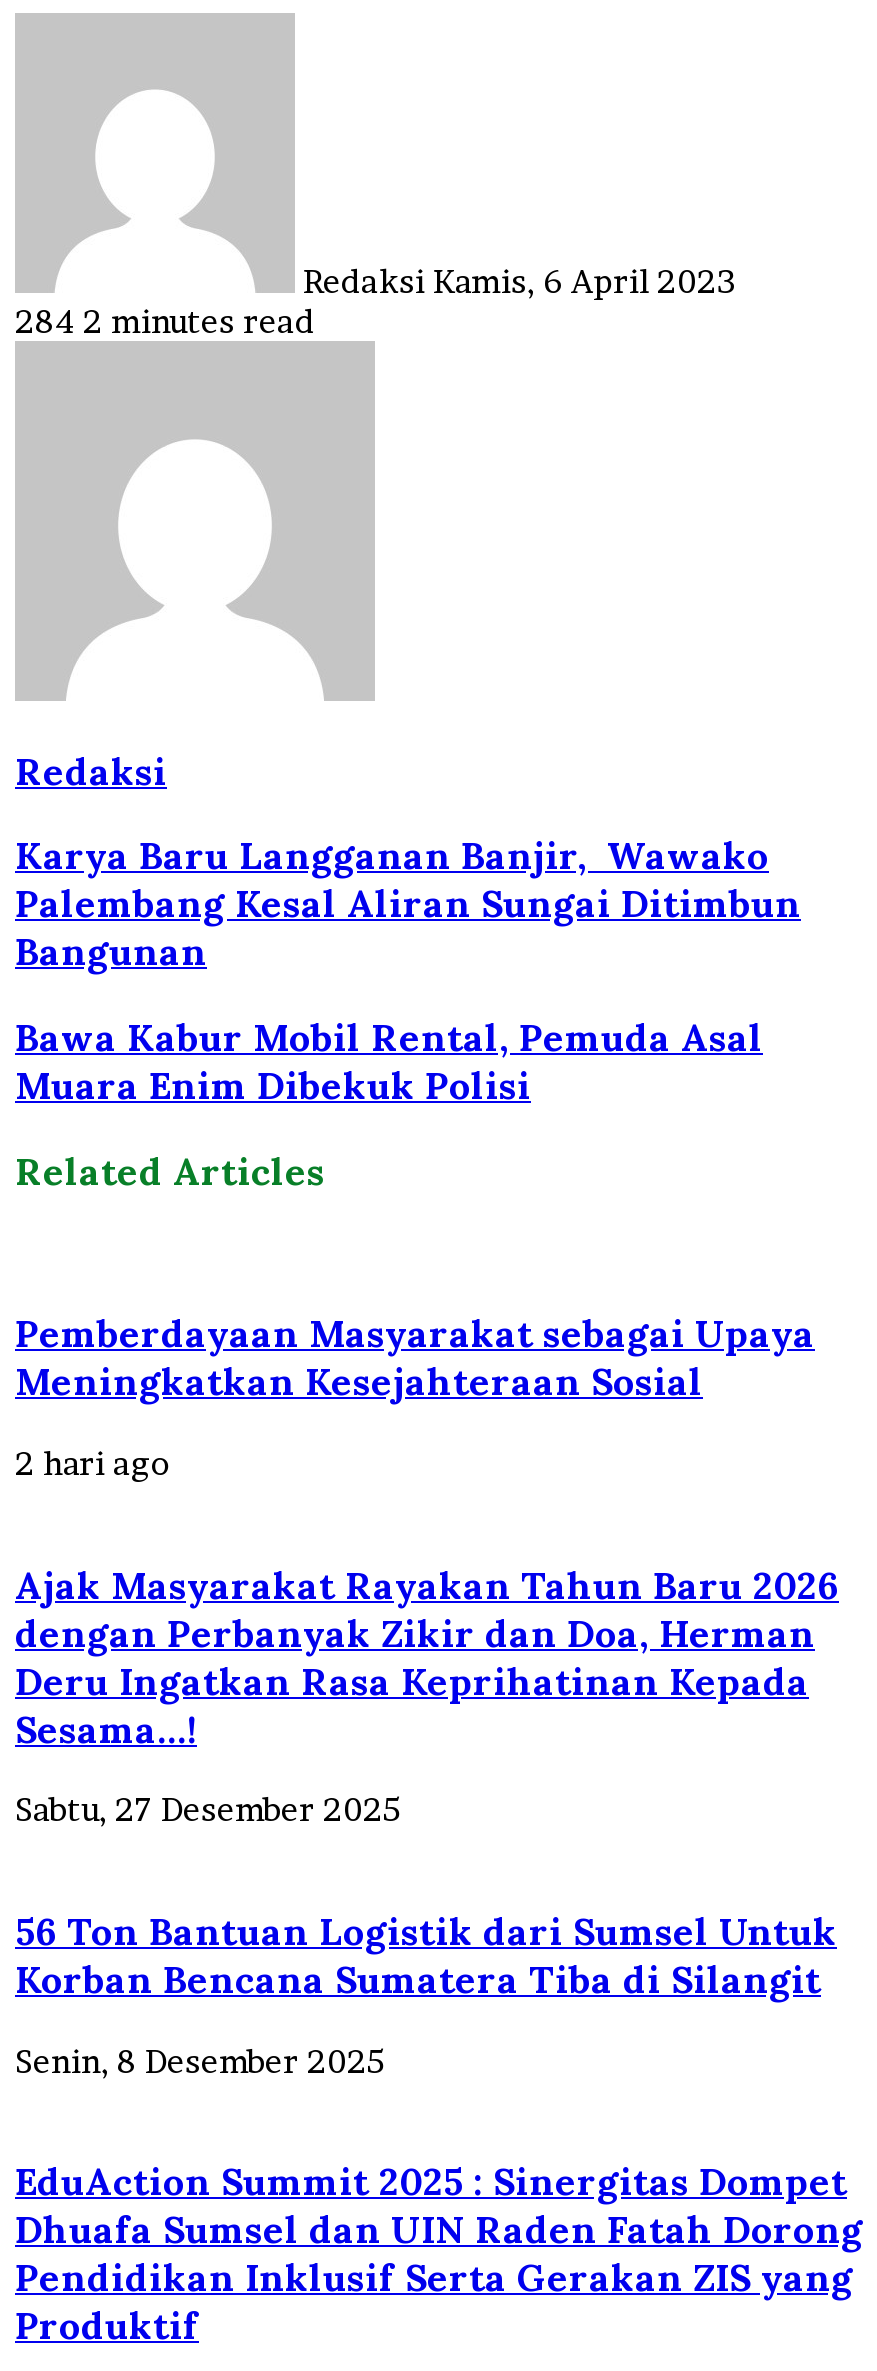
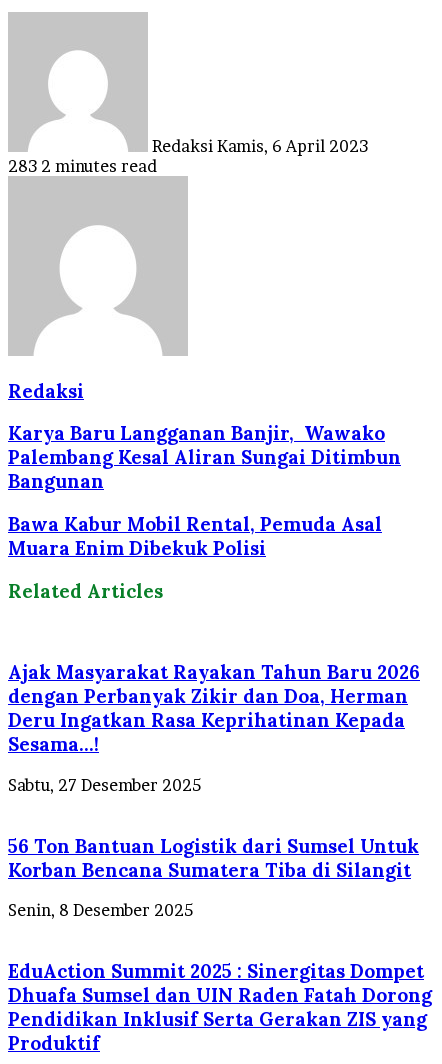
[15,301,315,341] 284 2 minutes read -> [8,156,157,176] 283 2 minutes read
[15,1309,815,1483] Pemberdayaan Masyarakat sebagai Upaya | Meningkatkan Kesejahteraan Sosial | 2 hari ago -> none

